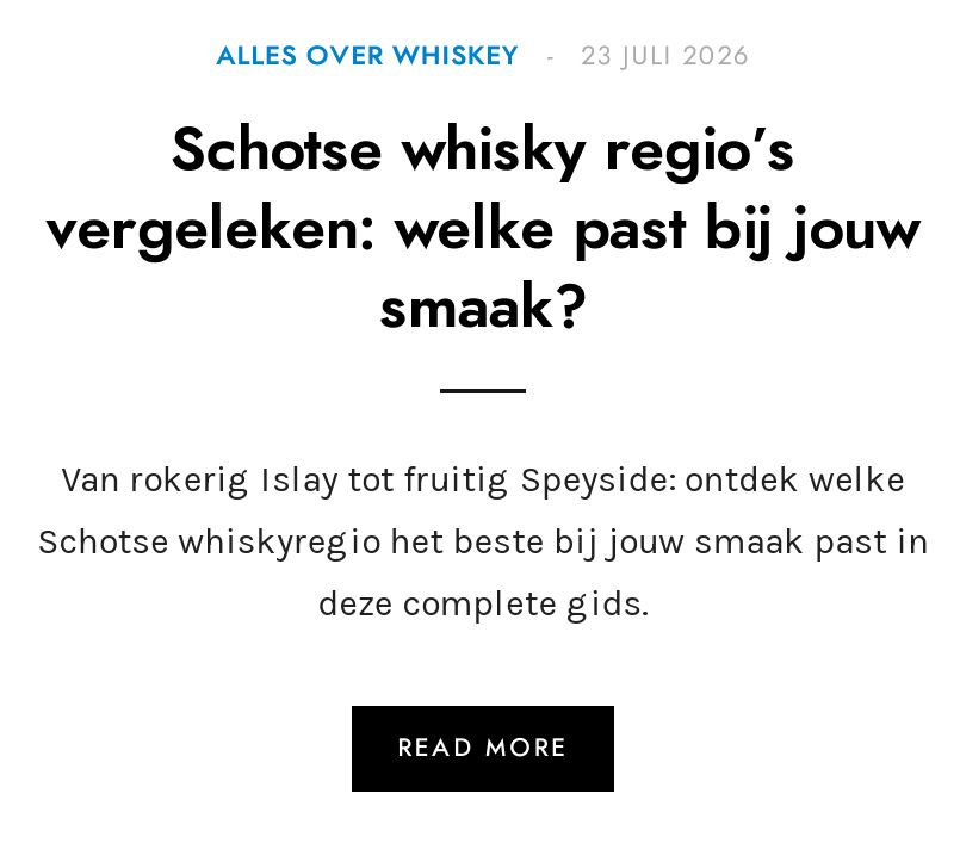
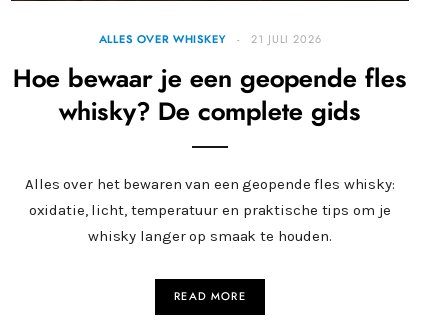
[581,44,750,70] 23 JULI 2026 -> [251,34,321,45] 21 JULI 2026
[47,123,919,340] Schotse whisky regio’s | vergeleken: welke past bij jouw | smaak? -> [13,67,407,125] Hoe bewaar je een geopende fles | whisky? De complete gids
[37,459,929,626] Van rokerig Islay tot fruitig Speyside: ontdek welke | Schotse whiskyregio het beste bij jouw smaak past in | deze complete gids. -> [25,175,395,245] Alles over het bewaren van een geopende fles whisky: | oxidatie, licht, temperatuur en praktische tips om je | whisky langer op smaak te houden.

